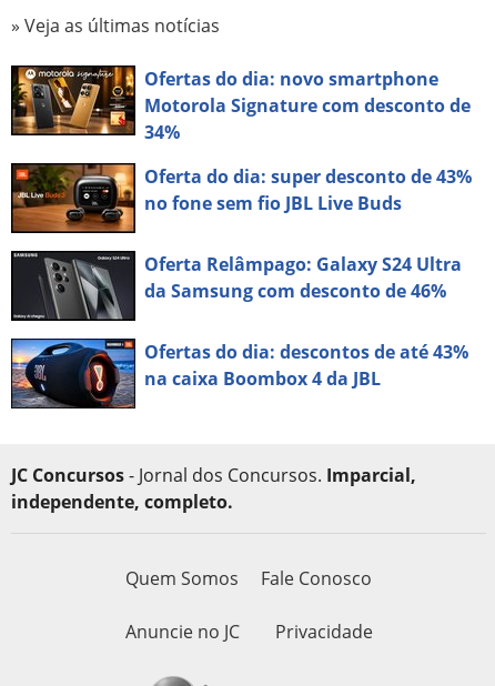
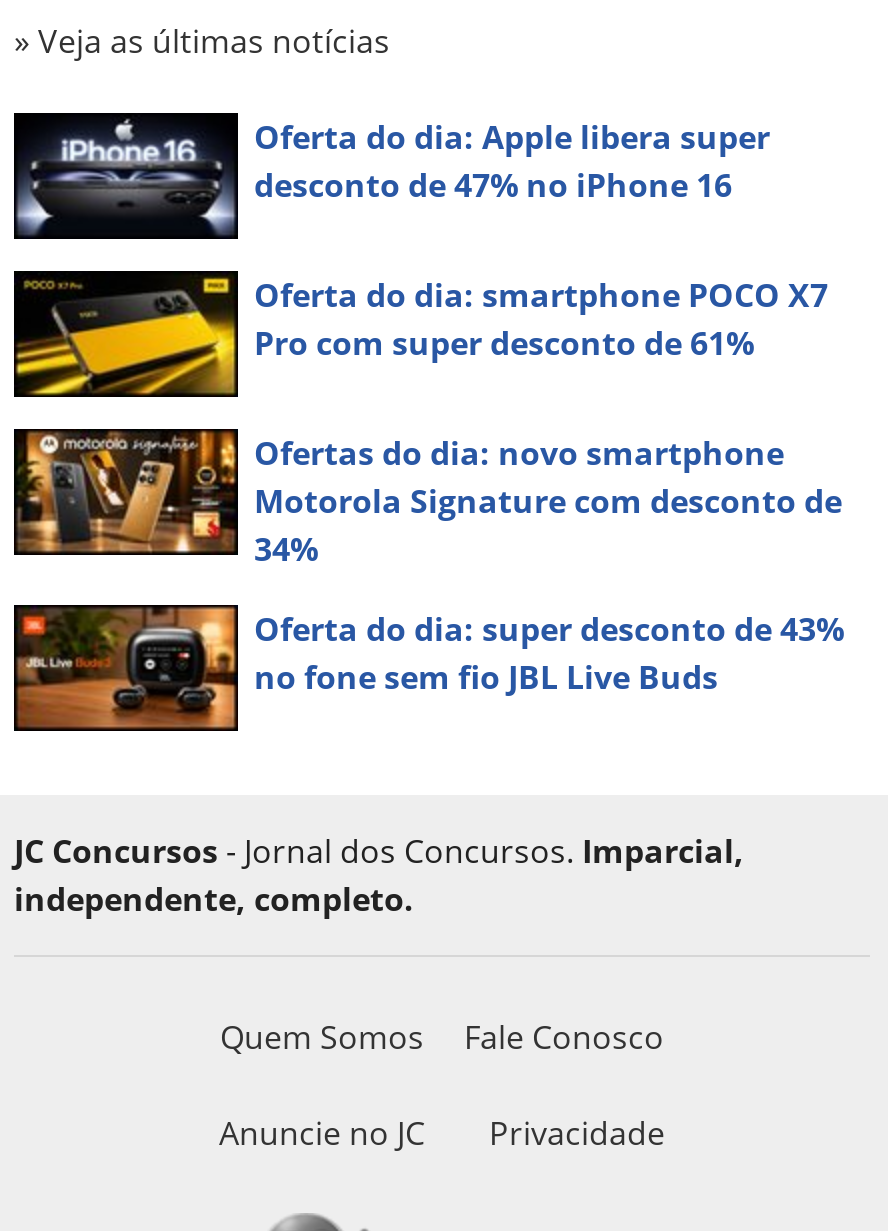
none -> [12,269,238,399] [image]
none -> [14,113,828,365] [image] | Oferta do dia: Apple libera super | desconto de 47% no iPhone 16 | Oferta do dia: smartphone POCO X7 | Pro com super desconto de 61%
moved [10,64,472,215] -> [12,427,844,699]: [image] | Ofertas do dia: novo smartphone | Motorola Signature com desconto de | 34% | Oferta do dia: super desconto de 43% | no fone sem fio JBL Live Buds
[10,250,468,391] [image] | Oferta Relâmpago: Galaxy S24 Ultra | da Samsung com desconto de 46% | Ofertas do dia: descontos de até 43% | na caixa Boombox 4 da JBL -> none
[11,339,134,408] [image] -> none

